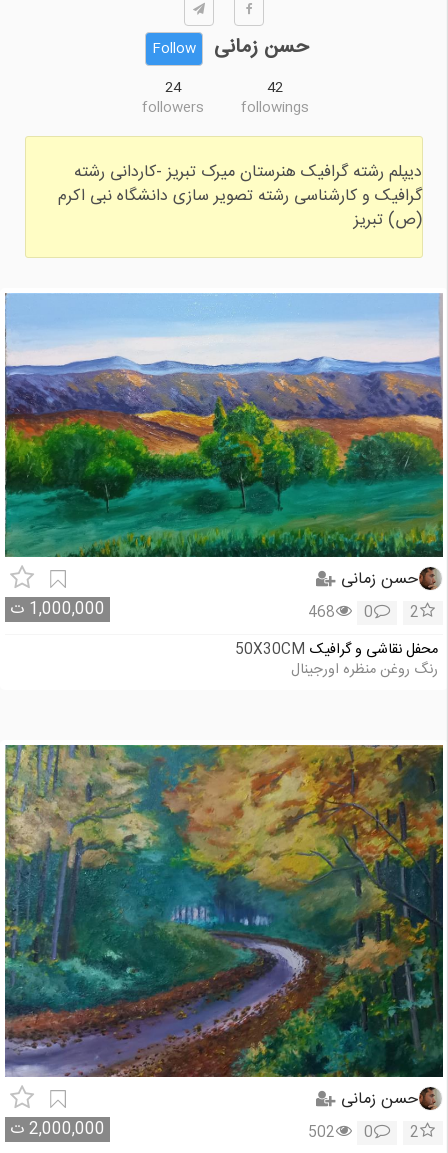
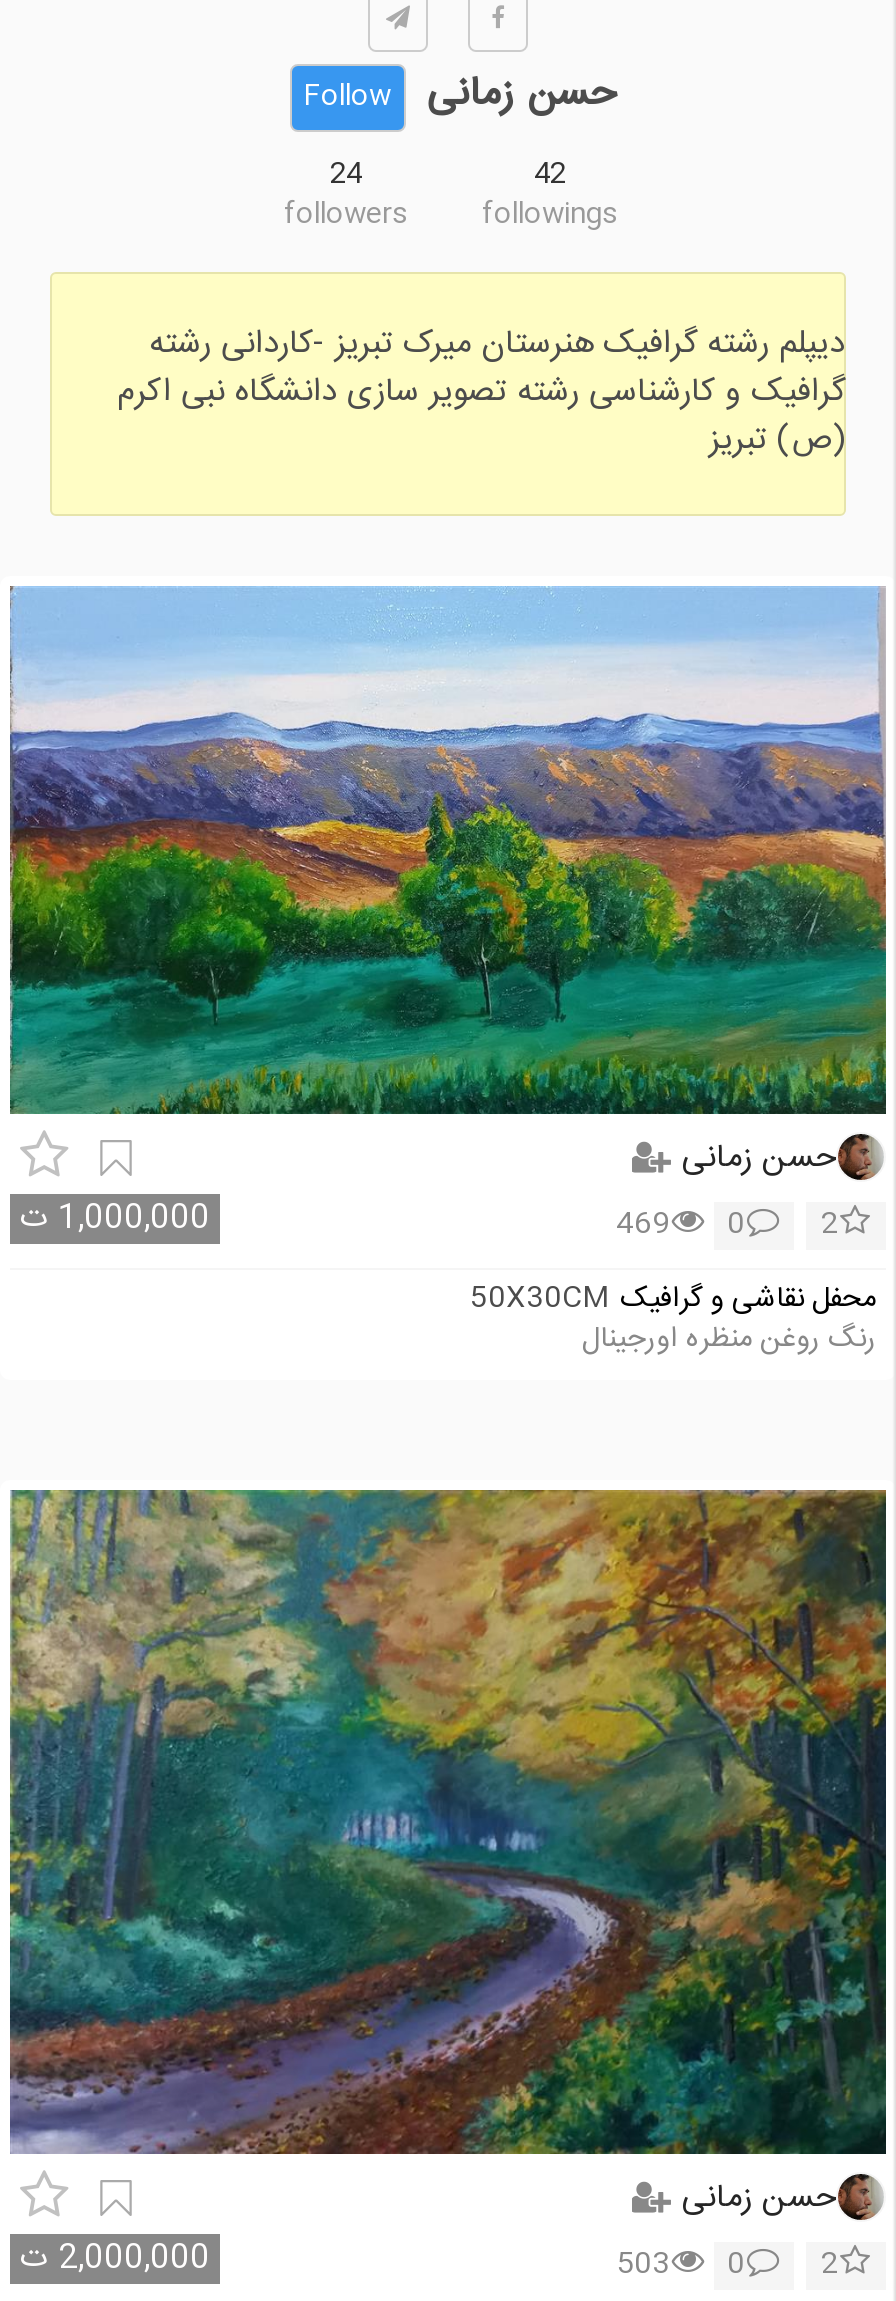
[308,601,419,625] 468 0 2 -> [616,1203,838,1251] 469 0 2
[308,1121,419,1145] 502 0 2 -> [616,2243,838,2291] 503 0 2

